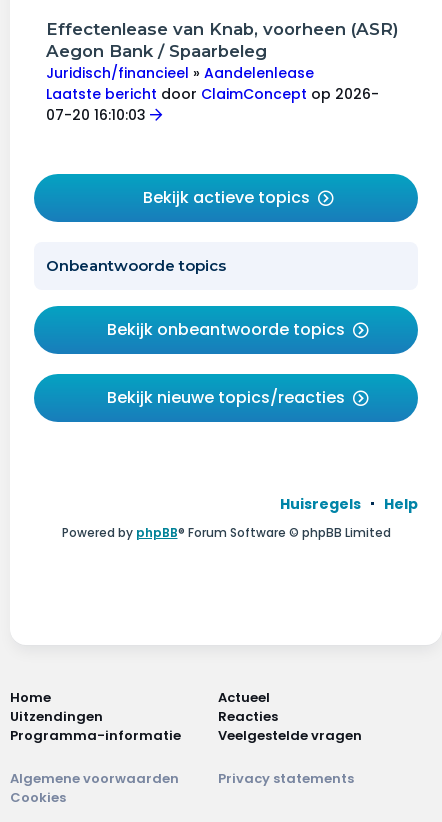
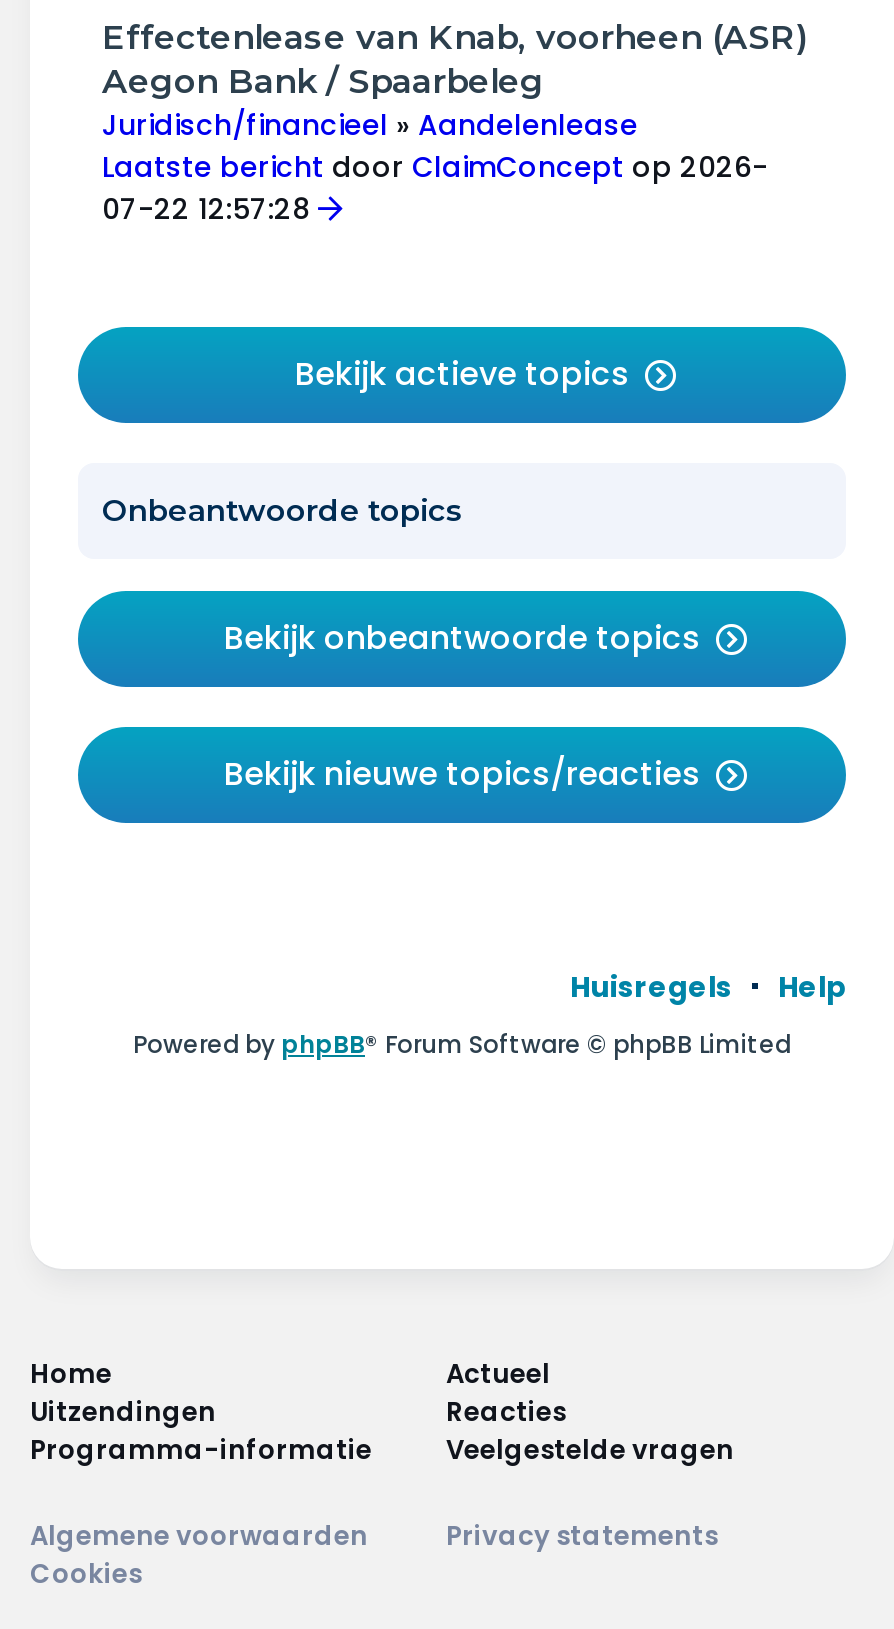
[46,105,150,125] 07-20 16:10:03 -> [102,189,318,229] 07-22 12:57:28

